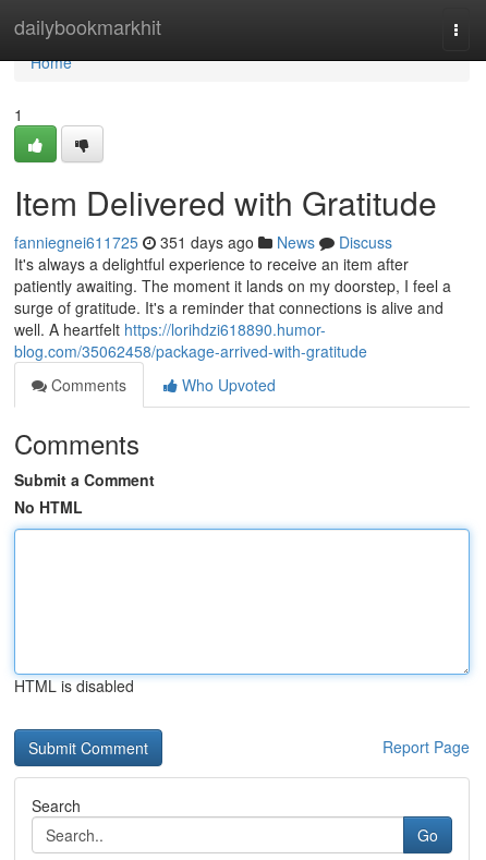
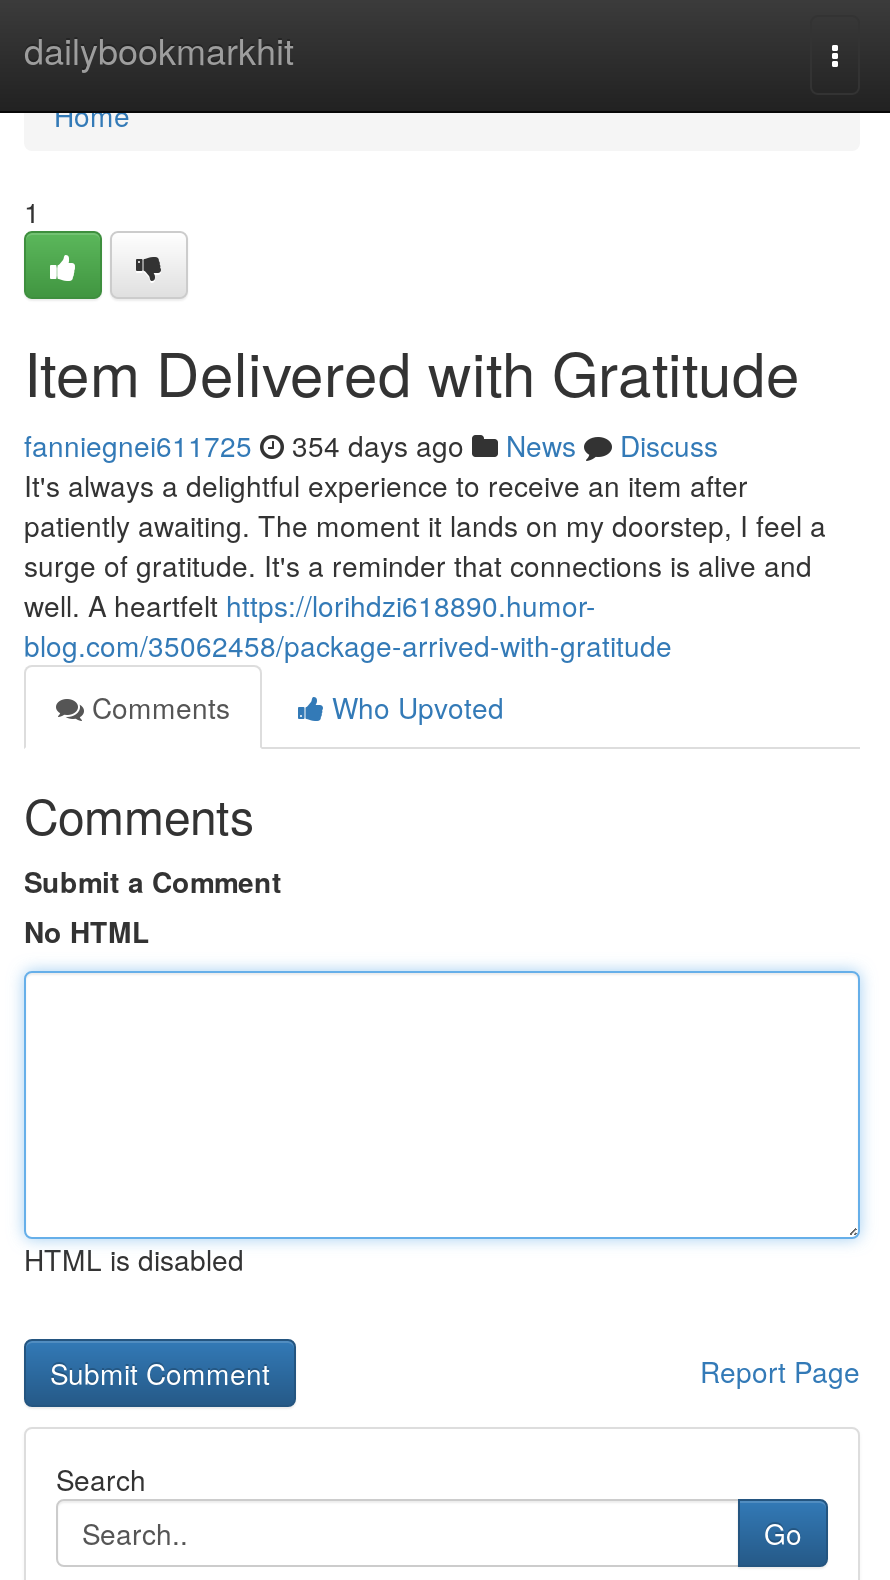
[14,231,392,253] fanniegnei611725 351 days ago News Discuss -> [24,425,718,465] fanniegnei611725 354 days ago News Discuss

